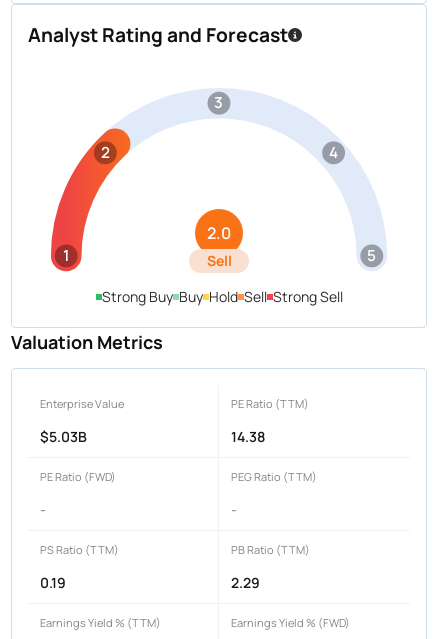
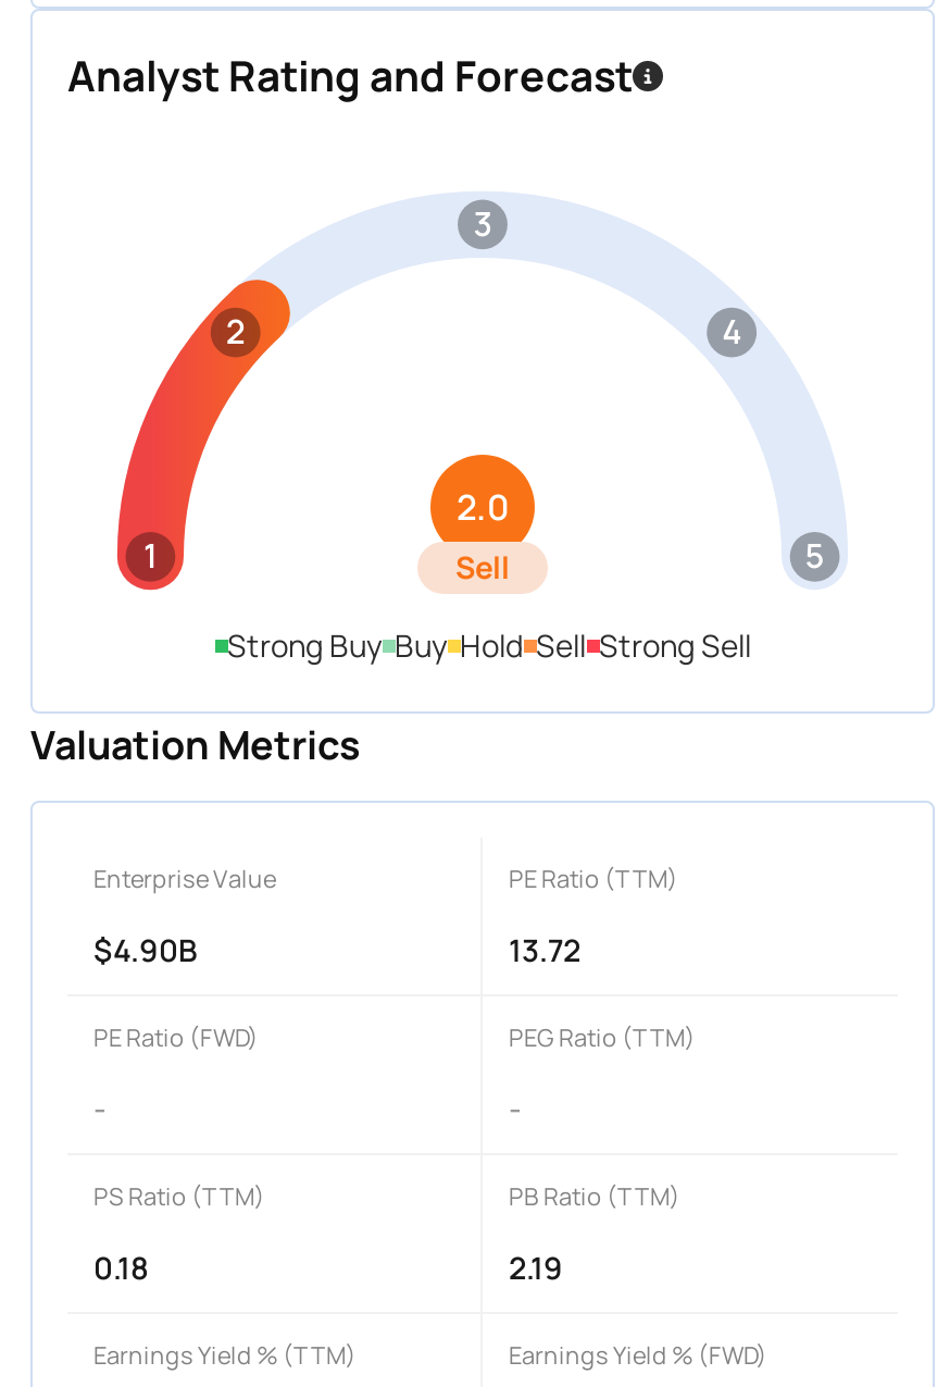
[40,427,87,446] $5.03B -> [93,929,198,970] $4.90B
[231,427,265,446] 14.38 -> [509,929,580,970] 13.72
[40,573,66,592] 0.19 -> [93,1246,148,1288] 0.18
[231,573,260,592] 2.29 -> [509,1246,563,1288] 2.19

